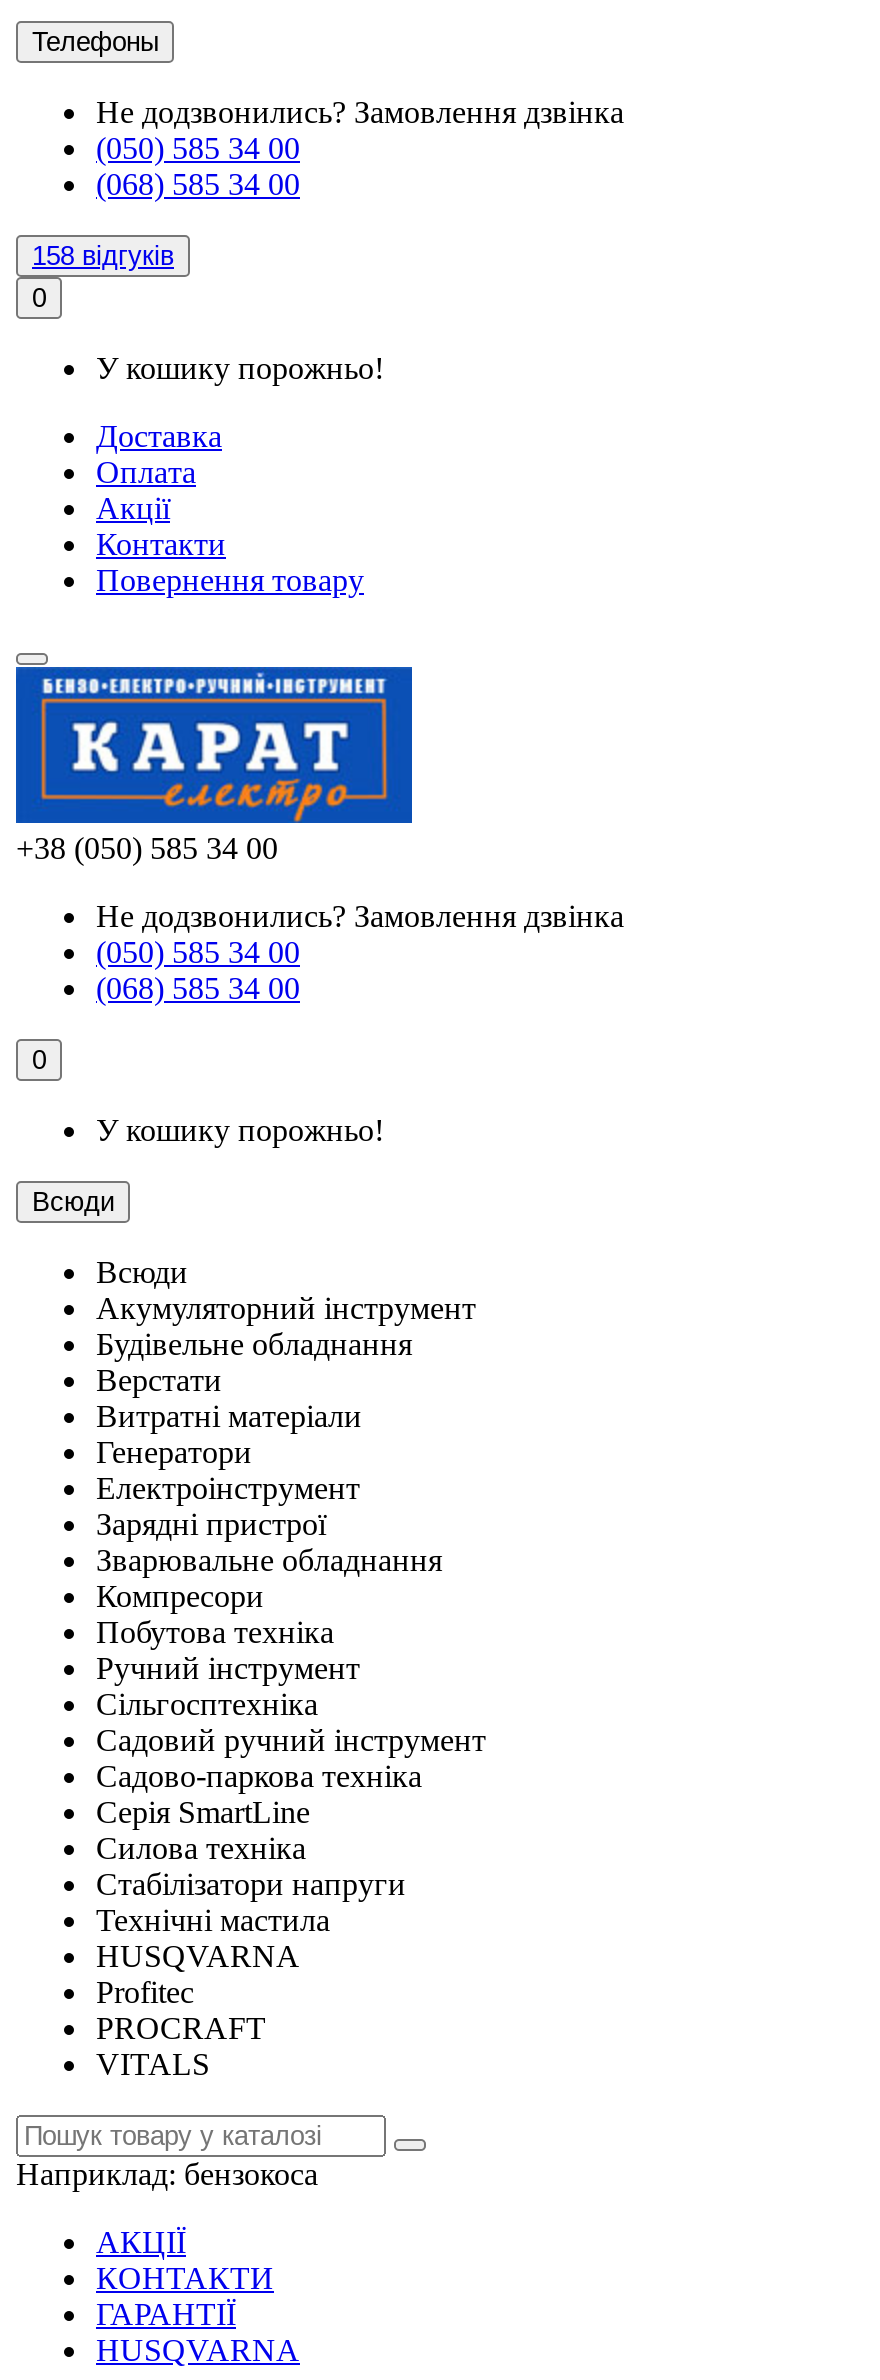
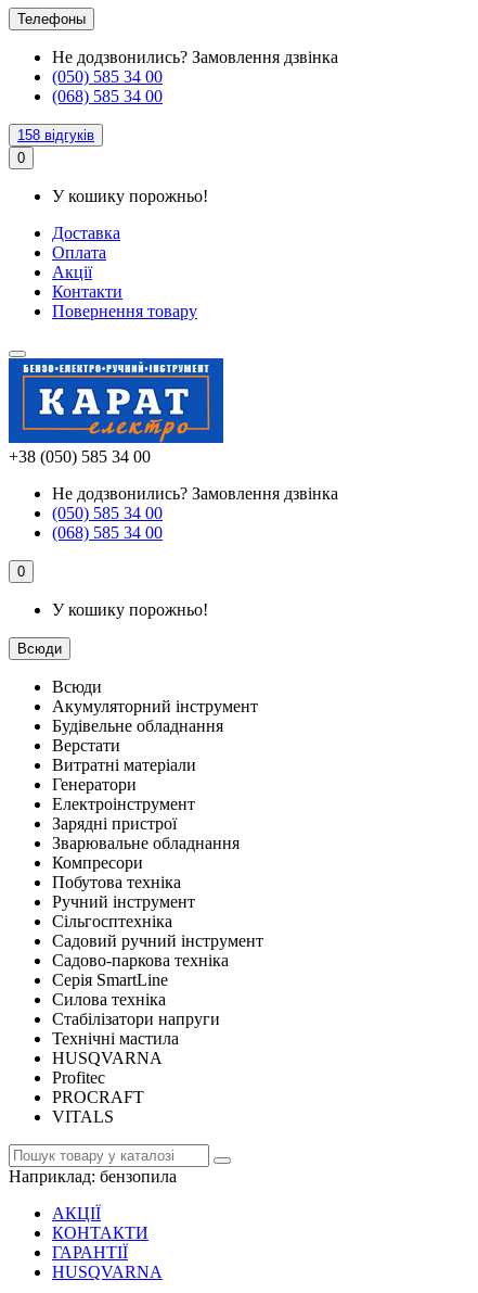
[16,2157,318,2191] Наприклад:бензокоса -> [9,1167,177,1186] Наприклад:бензопила

